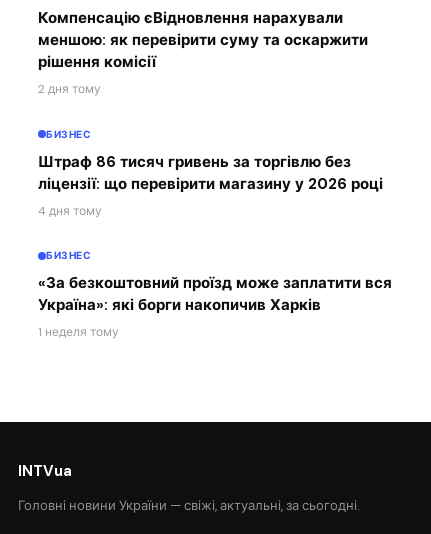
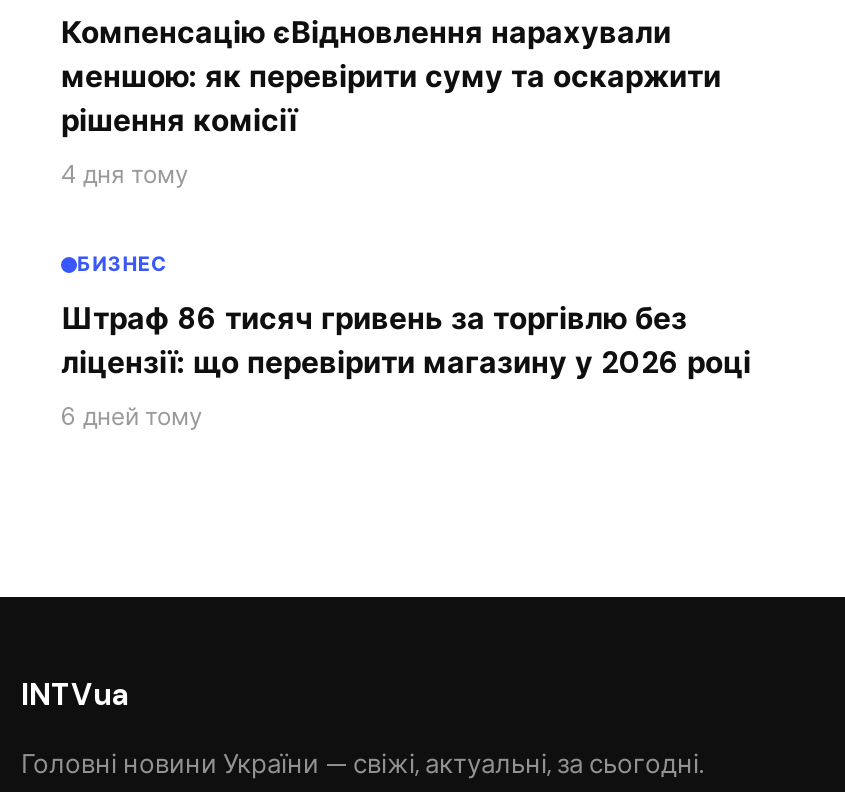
[38,81,101,97] 2 дня тому -> [61,158,189,190] 4 дня тому
[38,203,392,340] 4 дня тому | БИЗНЕС | «За безкоштовний проїзд може заплатити вся | Україна»: які борги накопичив Харків | 1 неделя тому -> [61,401,203,433] 6 дней тому

